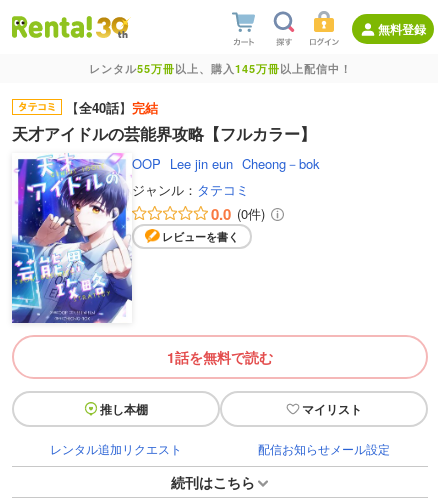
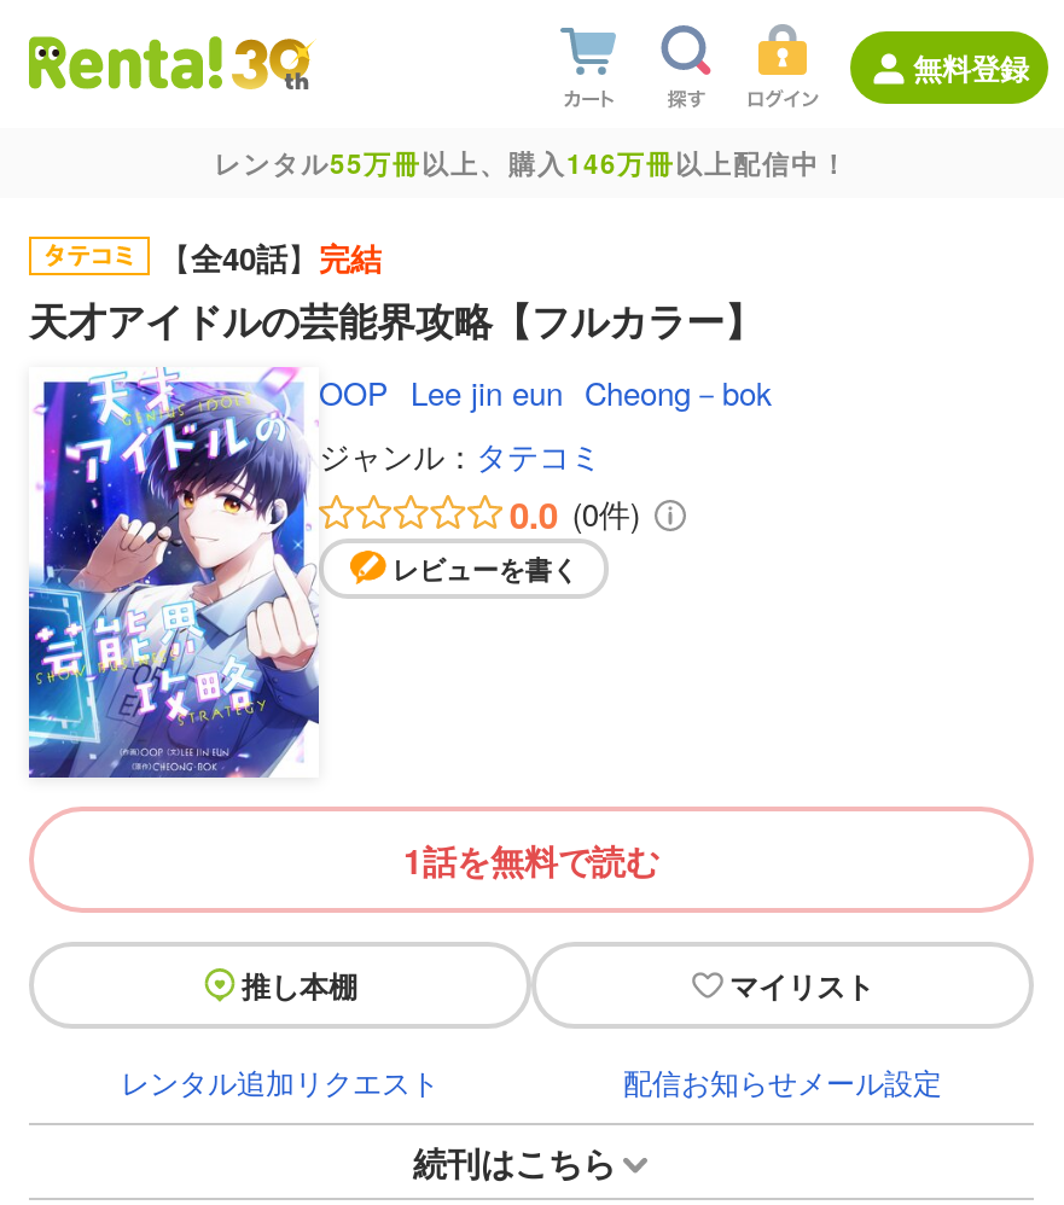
[88,61,351,76] レンタル55万冊以上、購入145万冊以上配信中！ -> [214,145,849,181] レンタル55万冊以上、購入146万冊以上配信中！

